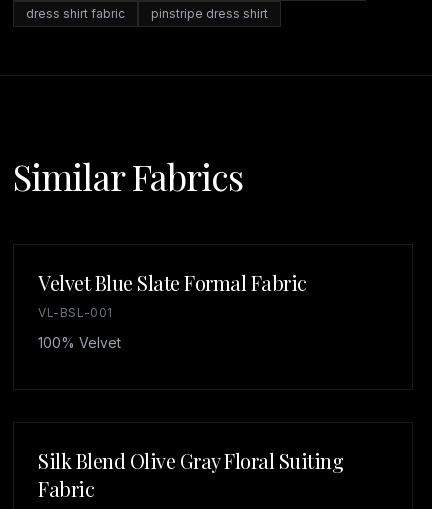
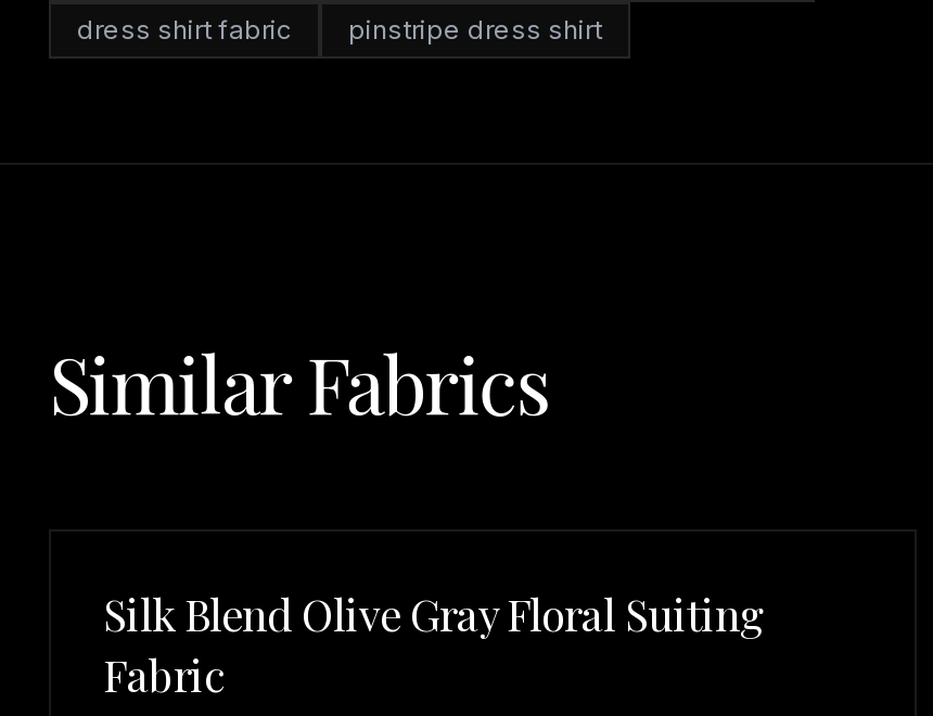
[38,269,306,351] Velvet Blue Slate Formal Fabric | VL-BSL-001 | 100% Velvet -> none

